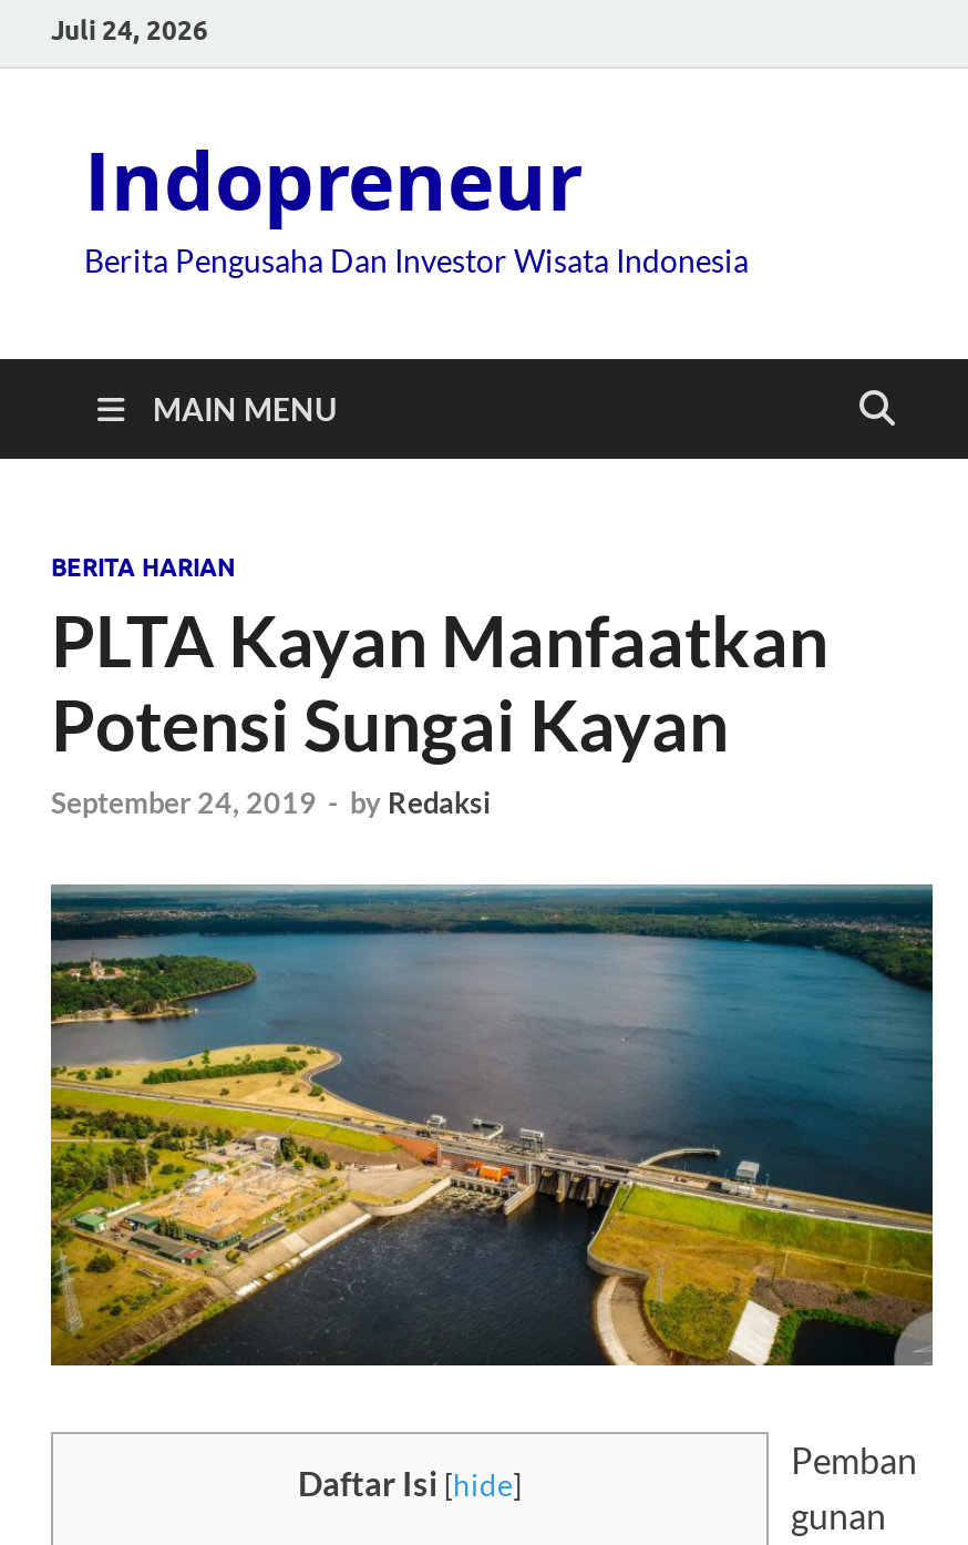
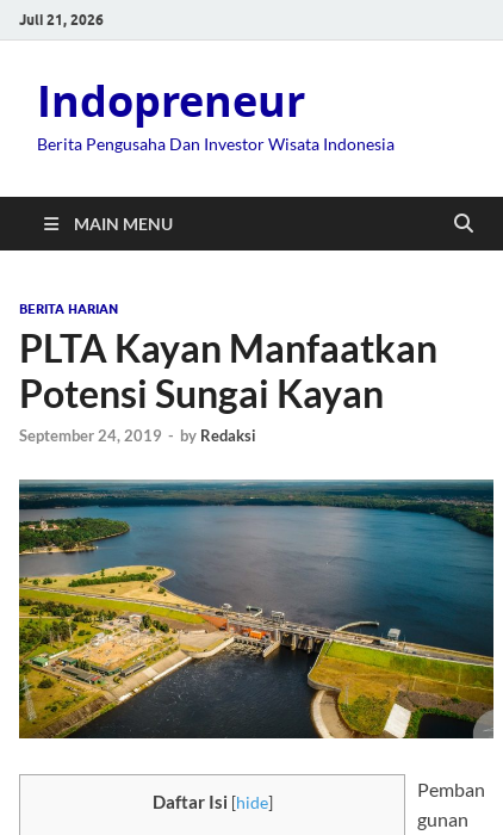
[51,12,208,45] Juli 24, 2026 -> [19,10,104,28] Juli 21, 2026

